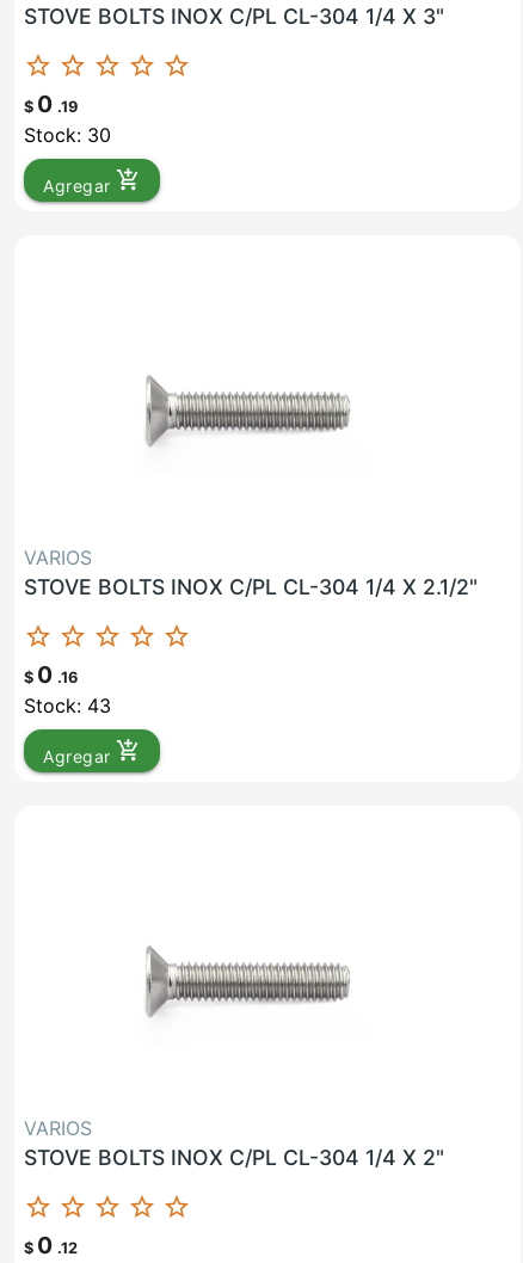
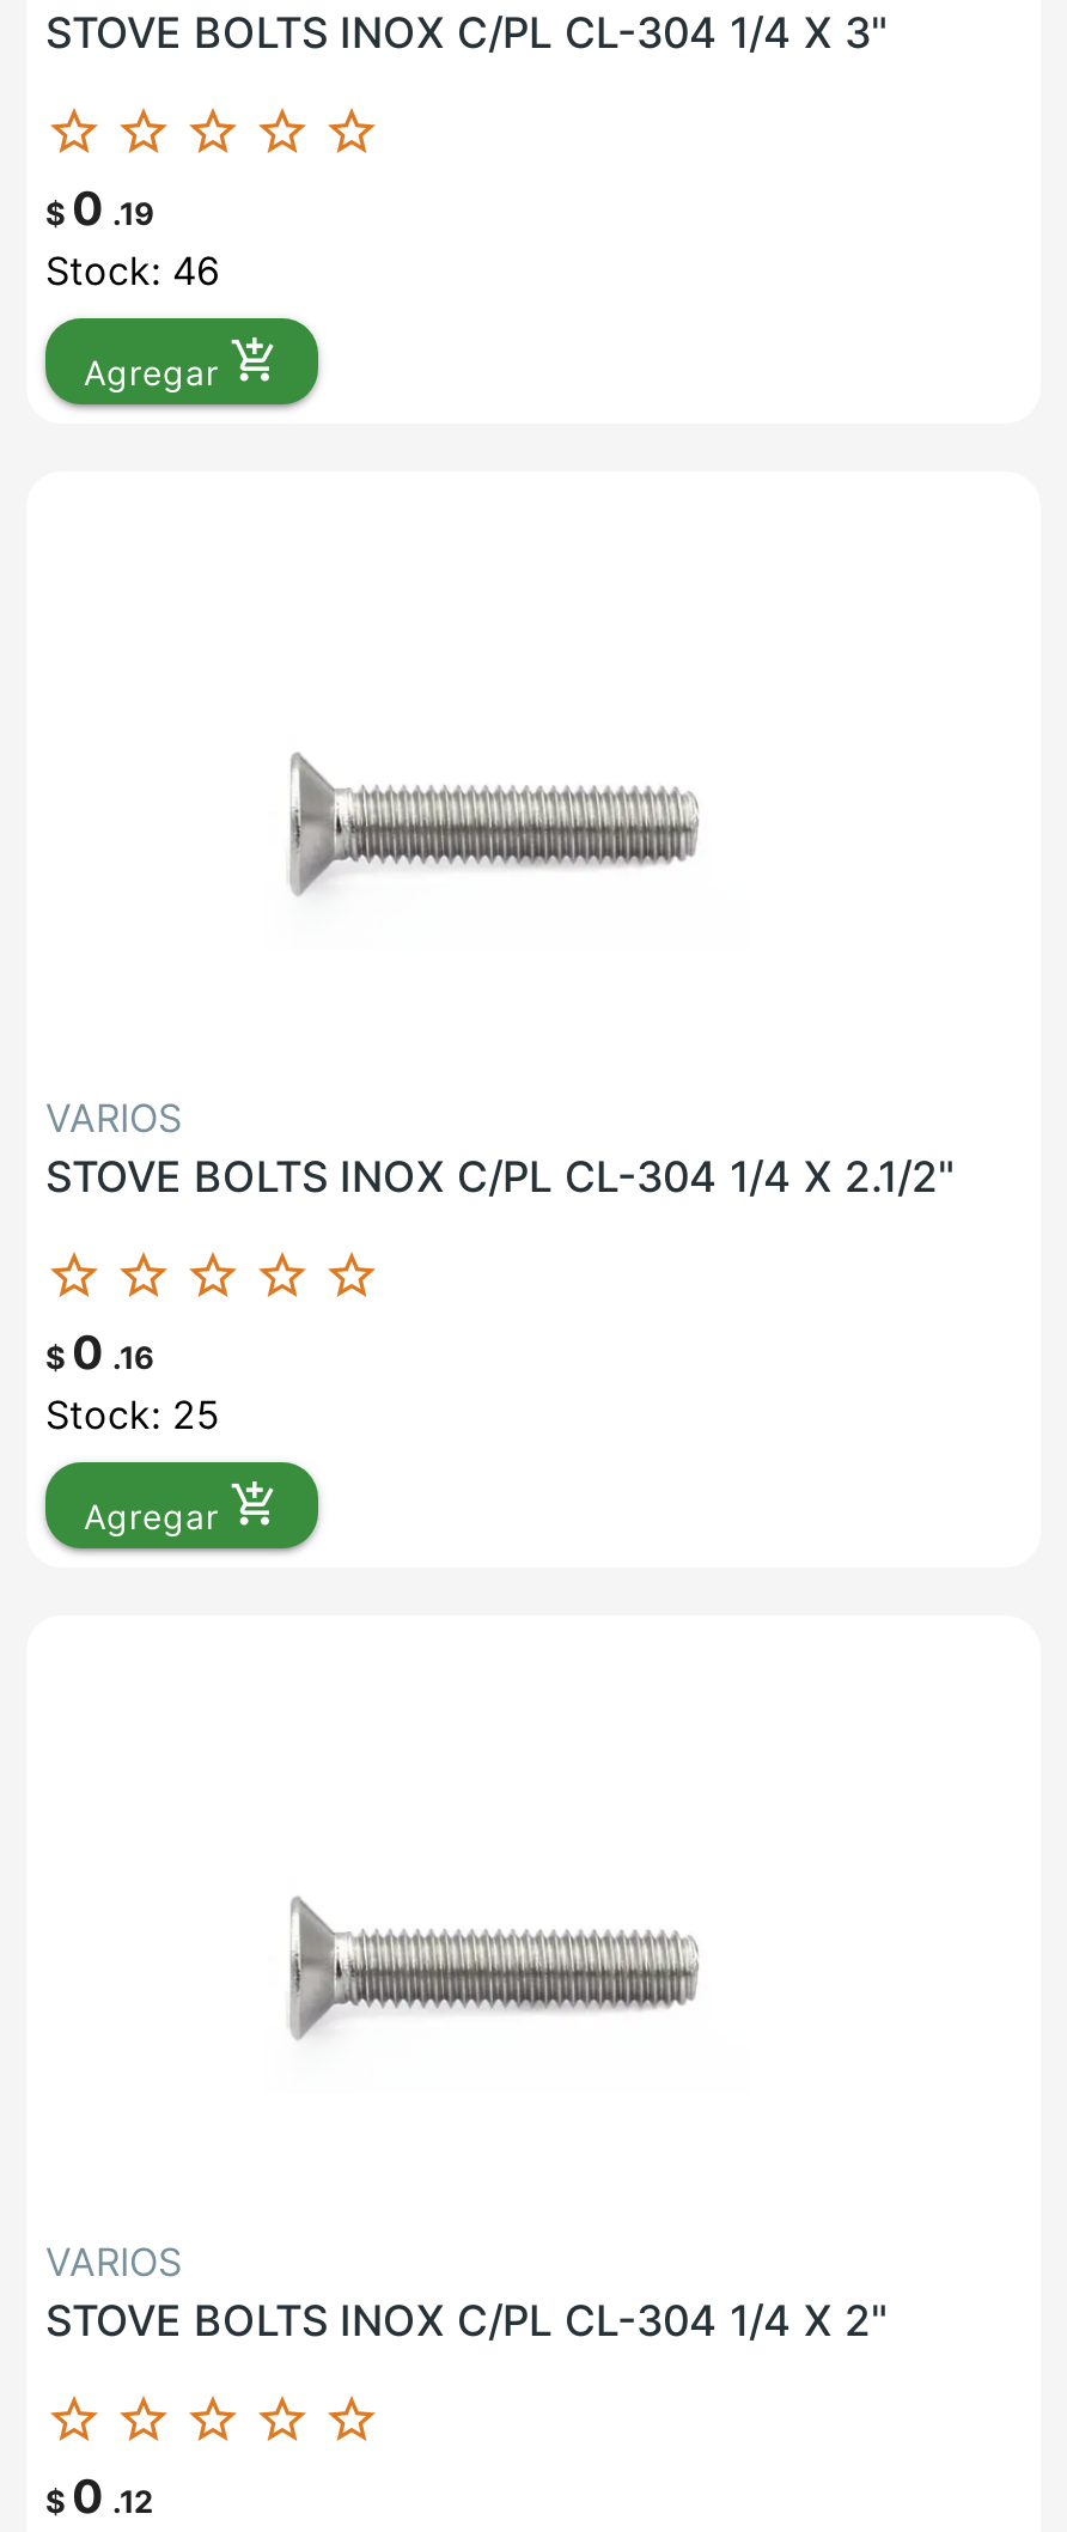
[24,123,111,147] Stock: 30 -> [45,247,220,295] Stock: 46
[24,694,111,718] Stock: 43 -> [45,1391,220,1439] Stock: 25

